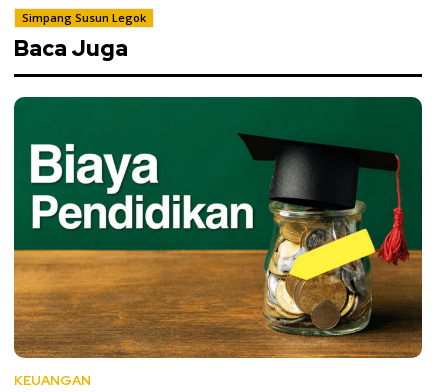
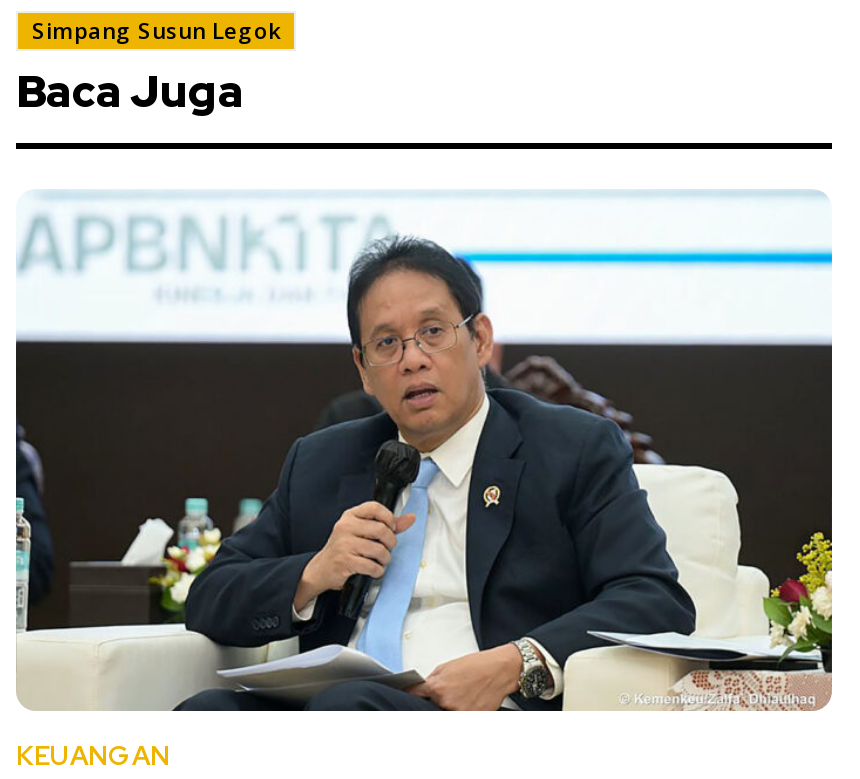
[13,96,423,359] [image] -> [14,189,834,713] [image]

